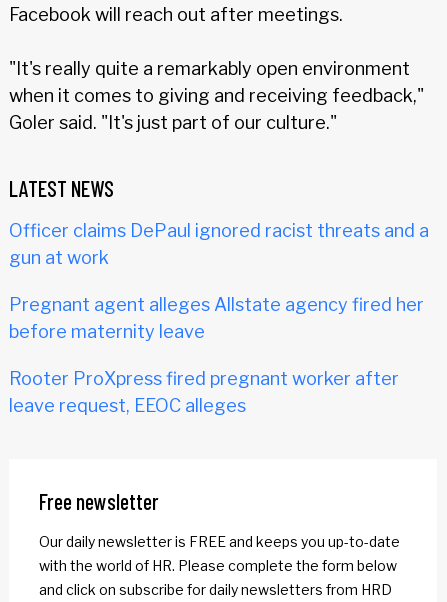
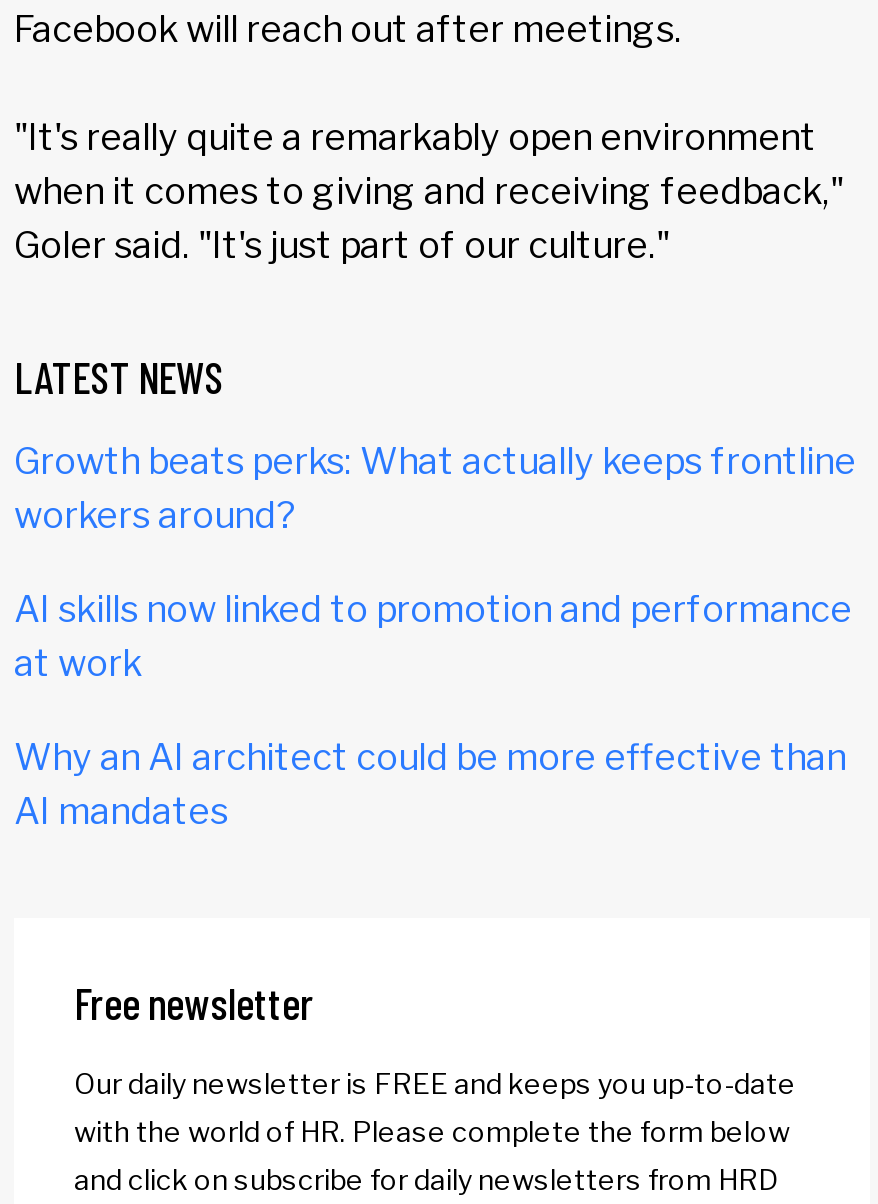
[9,220,429,268] Officer claims DePaul ignored racist threats and a | gun at work -> [14,440,856,536] Growth beats perks: What actually keeps frontline | workers around?
[9,294,424,342] Pregnant agent alleges Allstate agency fired her | before maternity leave -> [14,588,852,684] AI skills now linked to promotion and performance | at work
[9,368,399,416] Rooter ProXpress fired pregnant worker after | leave request, EEOC alleges -> [14,736,846,832] Why an AI architect could be more effective than | AI mandates

